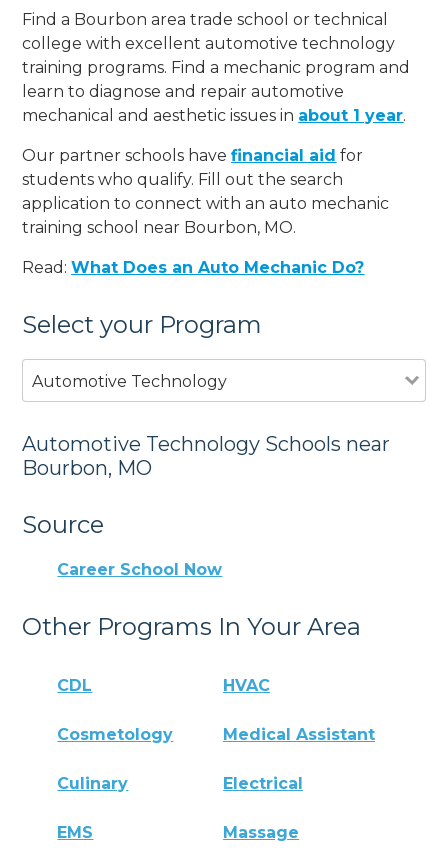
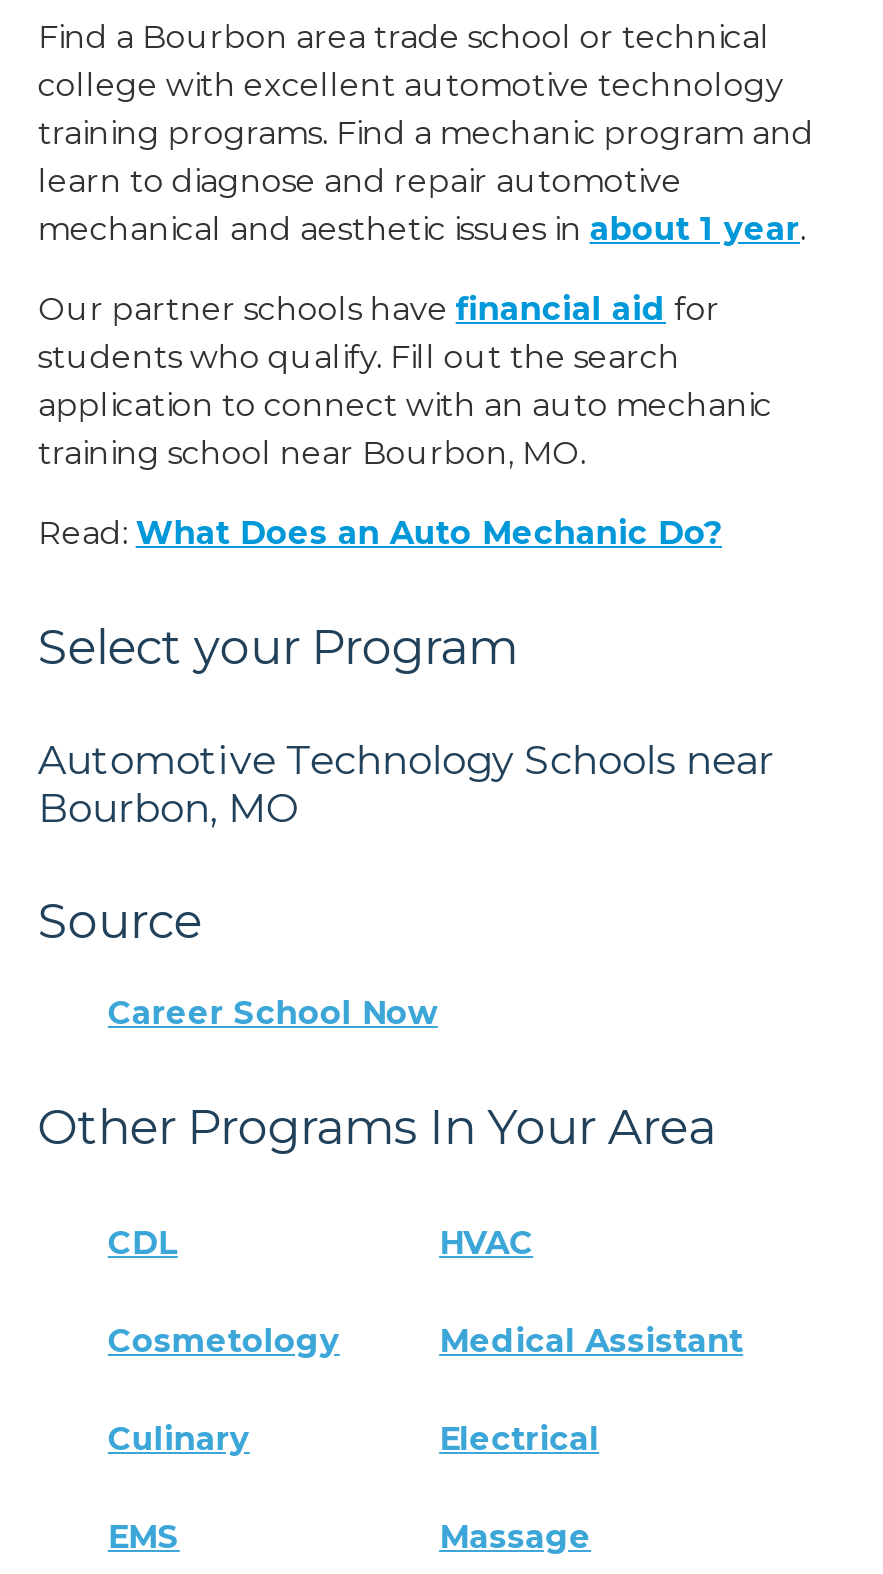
[32,371,227,390] Automotive Technology -> none

